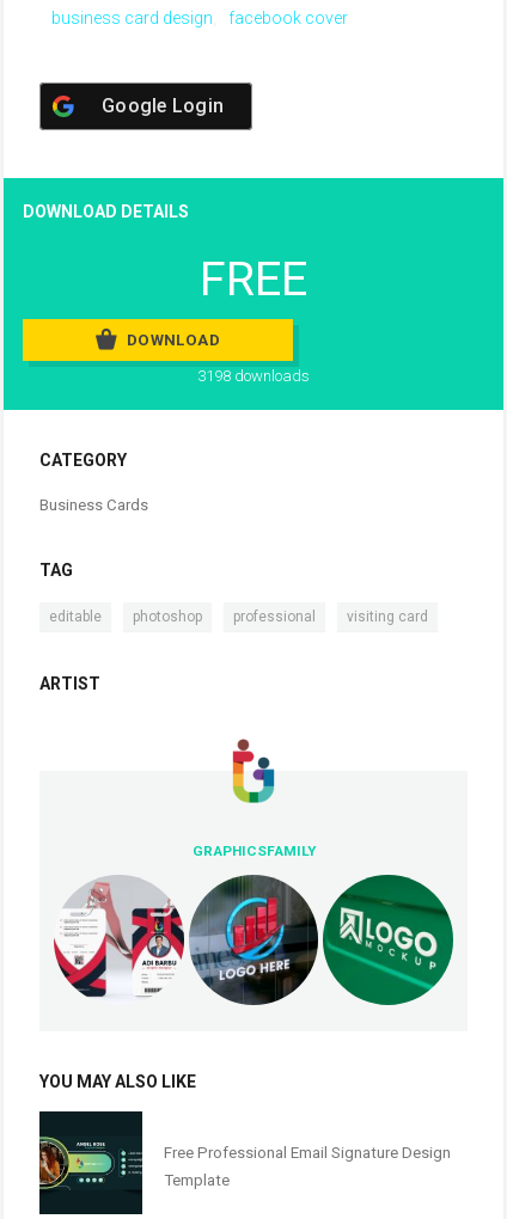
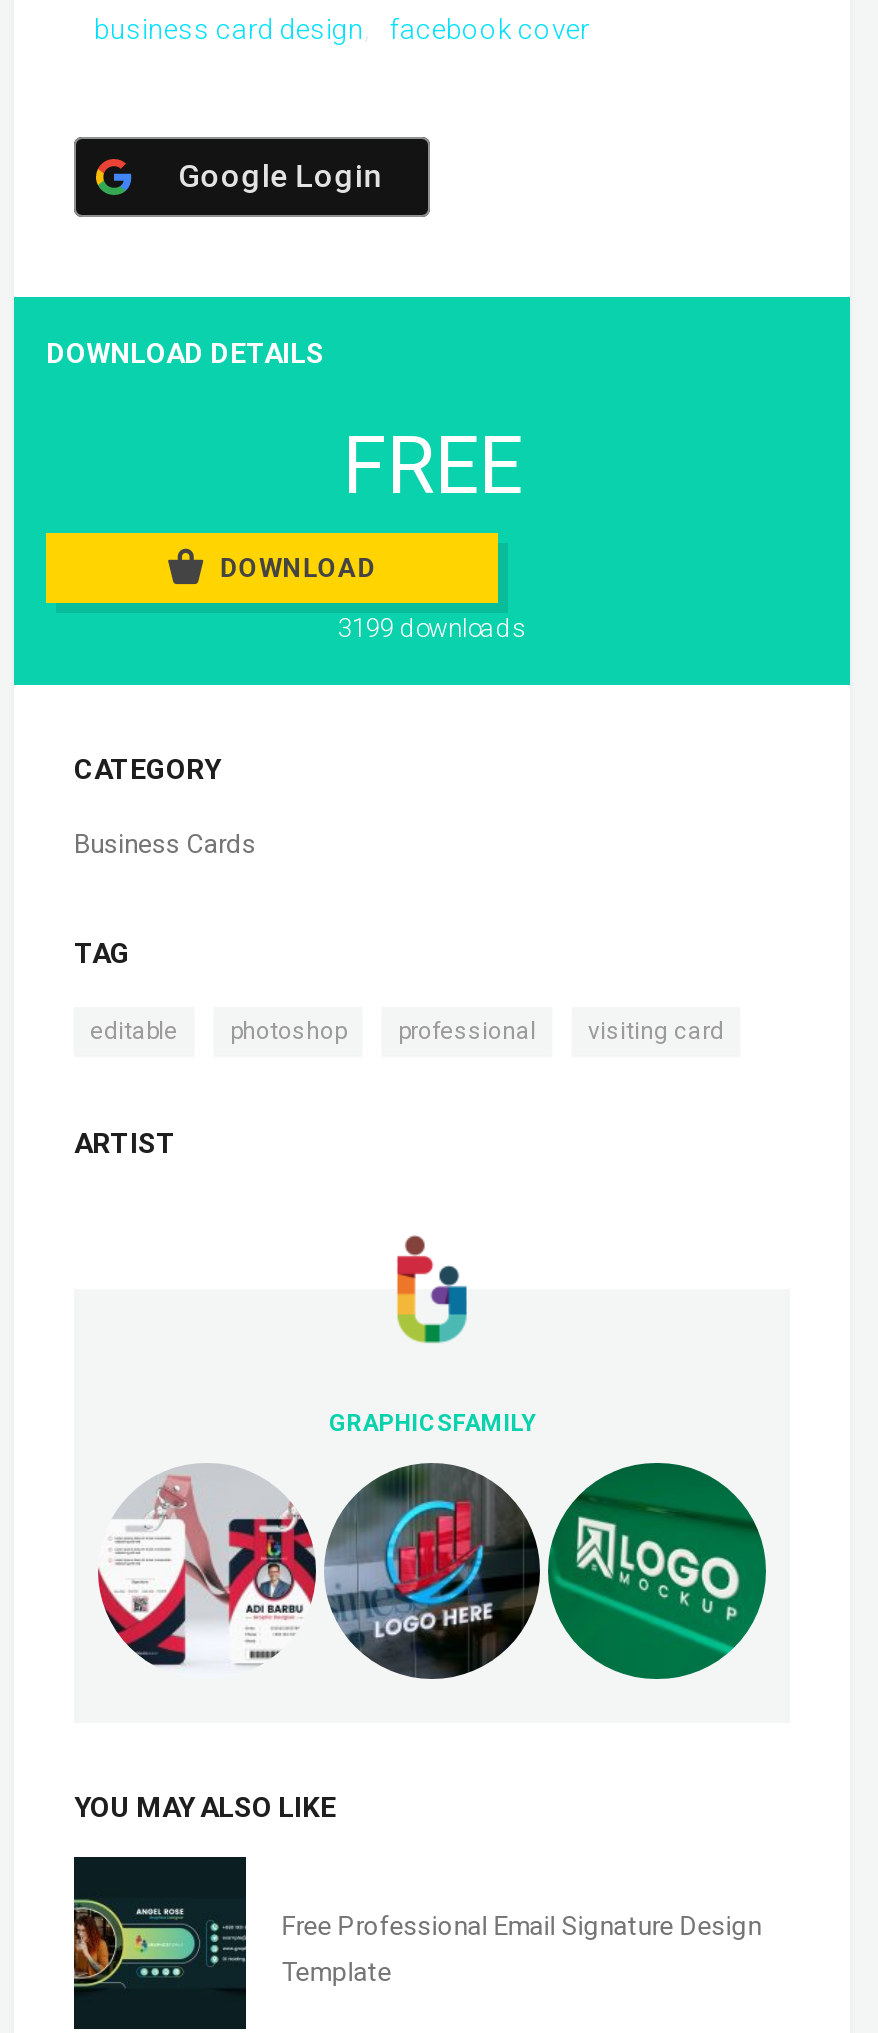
[197,367,310,385] 3198 downloads -> [338,612,526,642] 3199 downloads

